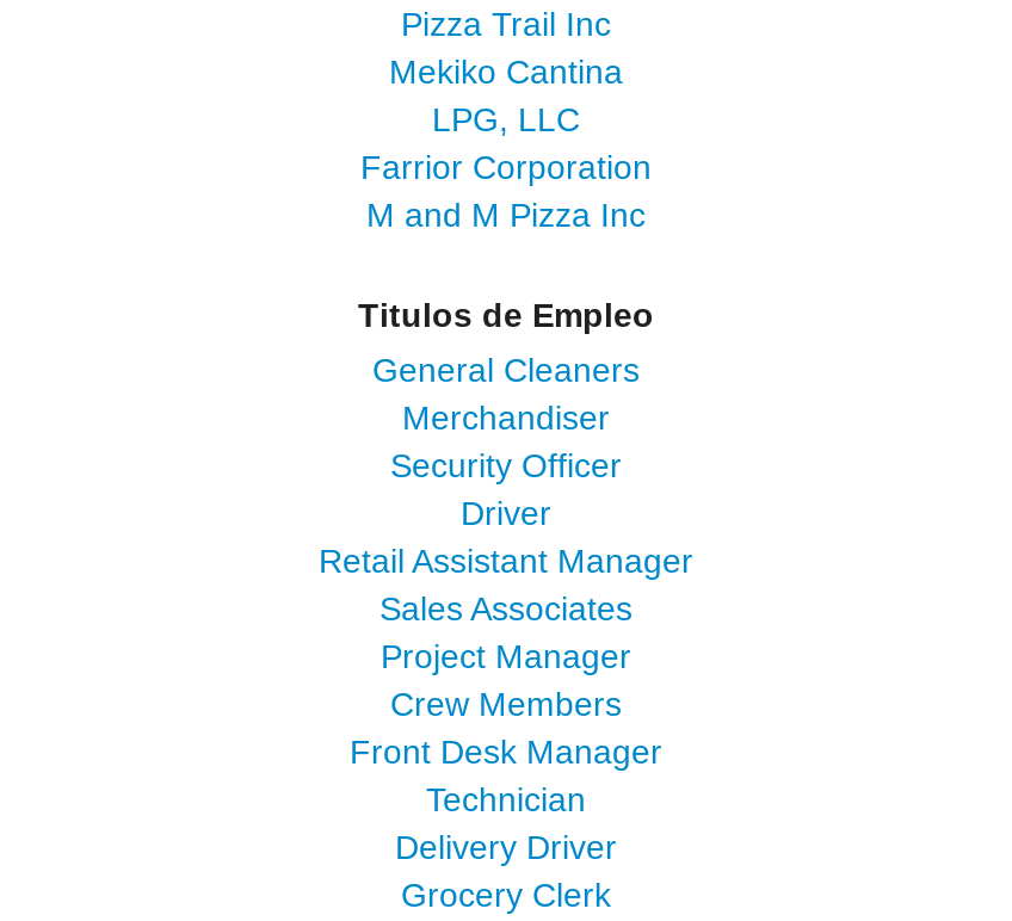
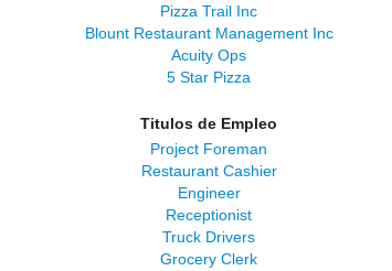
[360,52,652,234] Mekiko Cantina | LPG, LLC | Farrior Corporation | M and M Pizza Inc -> [84,24,333,86] Blount Restaurant Management Inc | Acuity Ops | 5 Star Pizza
[319,351,693,866] General Cleaners | Merchandiser | Security Officer | Driver | Retail Assistant Manager | Sales Associates | Project Manager | Crew Members | Front Desk Manager | Technician | Delivery Driver -> [141,140,277,246] Project Foreman | Restaurant Cashier | Engineer | Receptionist | Truck Drivers

